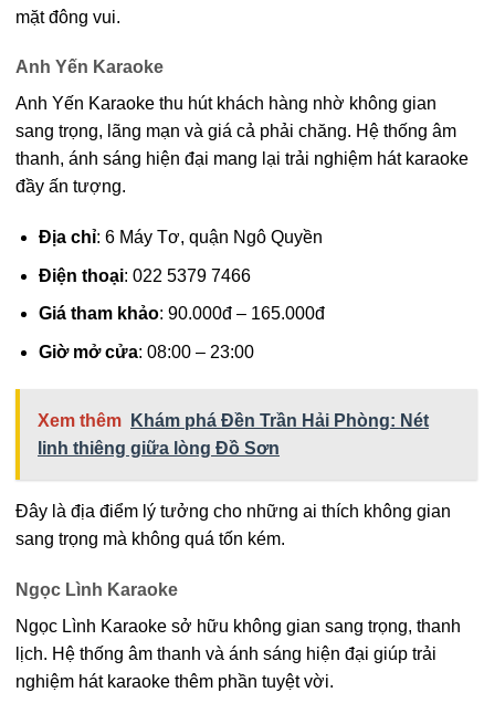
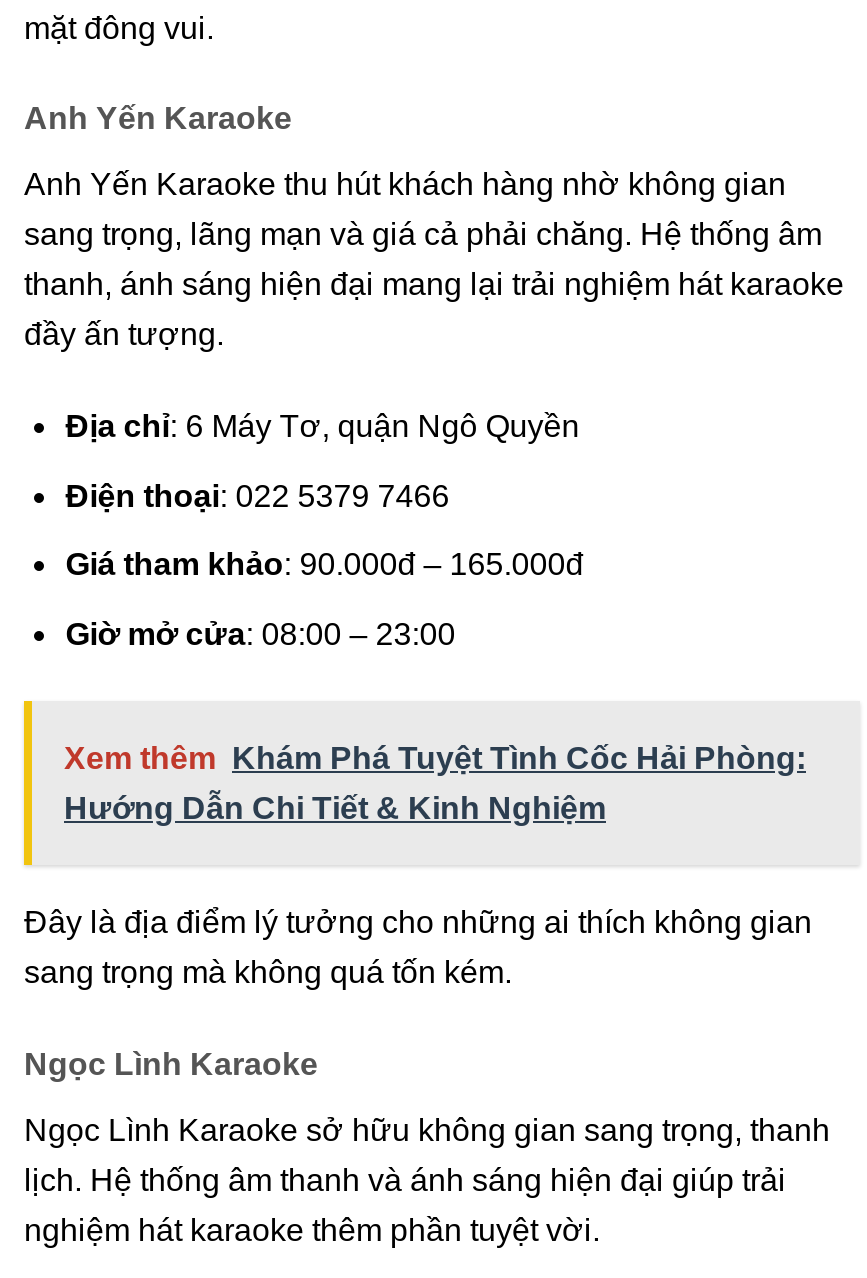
[38,411,429,430] Xem thêm Khám phá Đền Trần Hải Phòng: Nét -> [64,740,806,774] Xem thêm Khám Phá Tuyệt Tình Cốc Hải Phòng:
[38,438,280,457] linh thiêng giữa lòng Đồ Sơn -> [64,790,606,824] Hướng Dẫn Chi Tiết & Kinh Nghiệm

